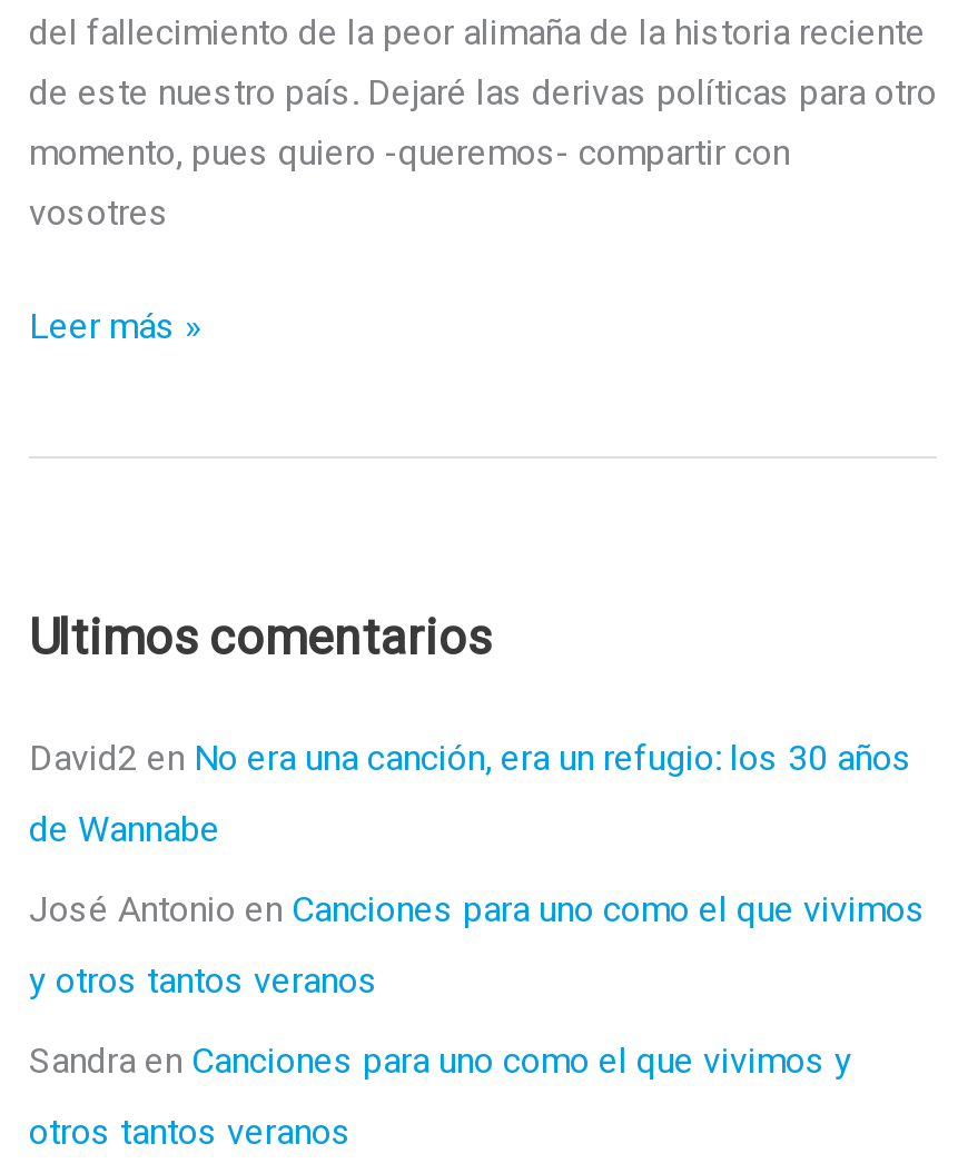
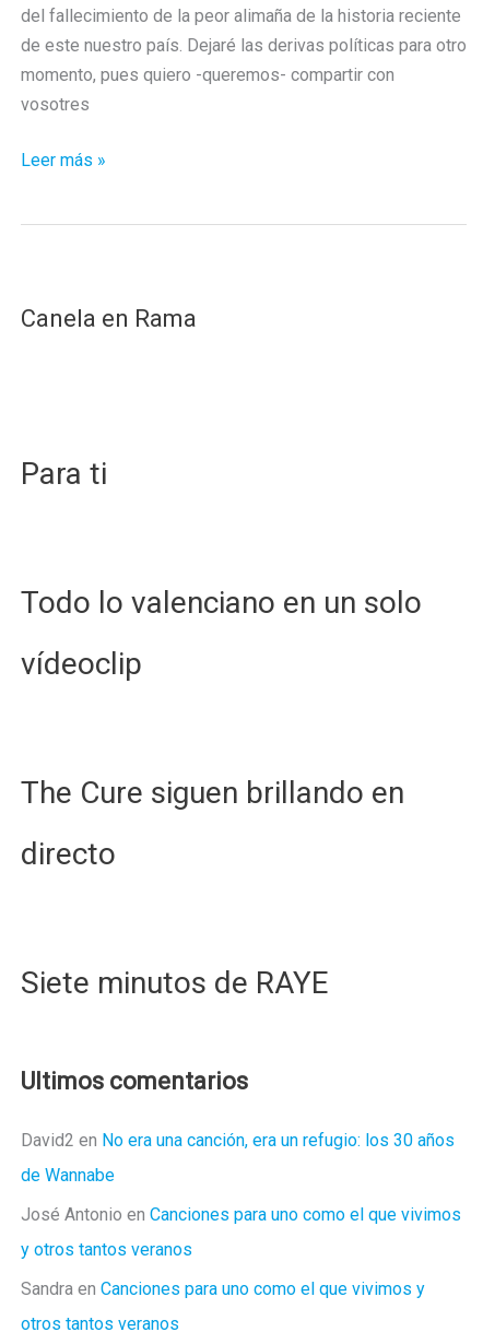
none -> [21,305,197,332] Canela en Rama
none -> [21,456,107,492] Para ti
none -> [21,585,422,682] Todo lo valenciano en un solo | vídeoclip
none -> [21,775,404,872] The Cure siguen brillando en | directo
none -> [21,965,328,1001] Siete minutos de RAYE

